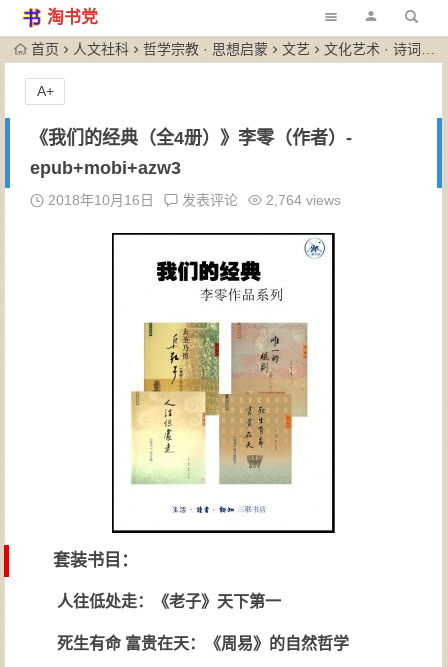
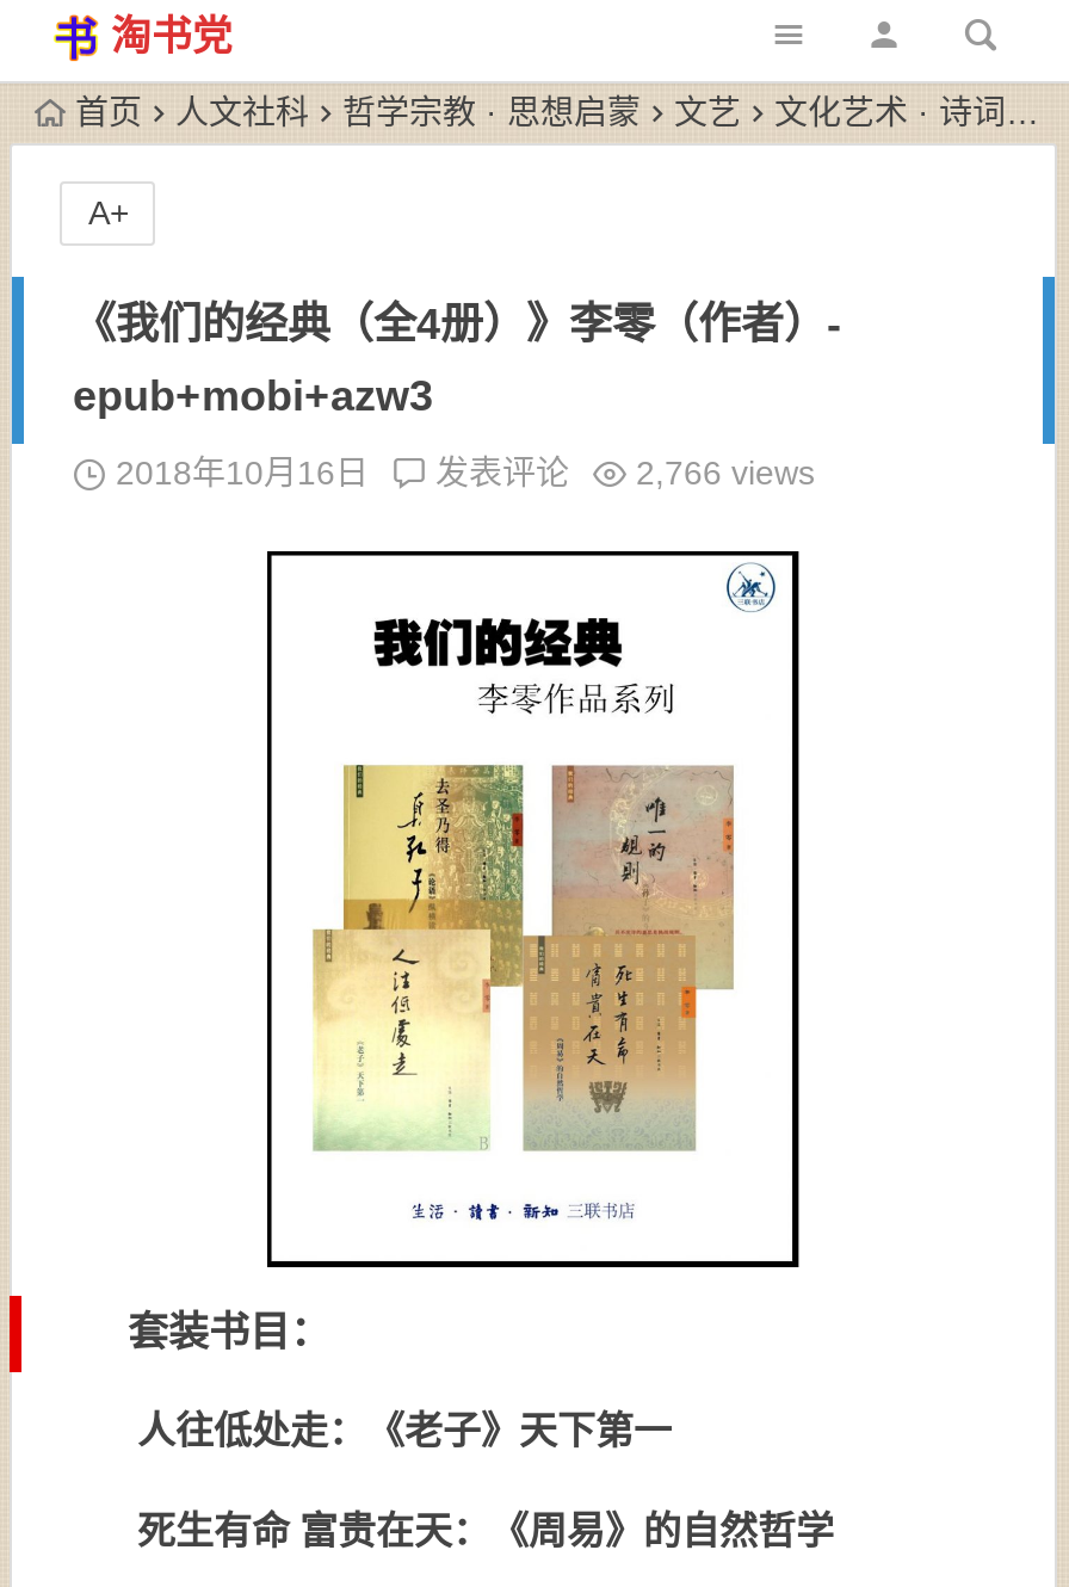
[44,192,341,208] 2018年10月16日 发表评论 2,764 views -> [106,453,815,492] 2018年10月16日 发表评论 2,766 views

